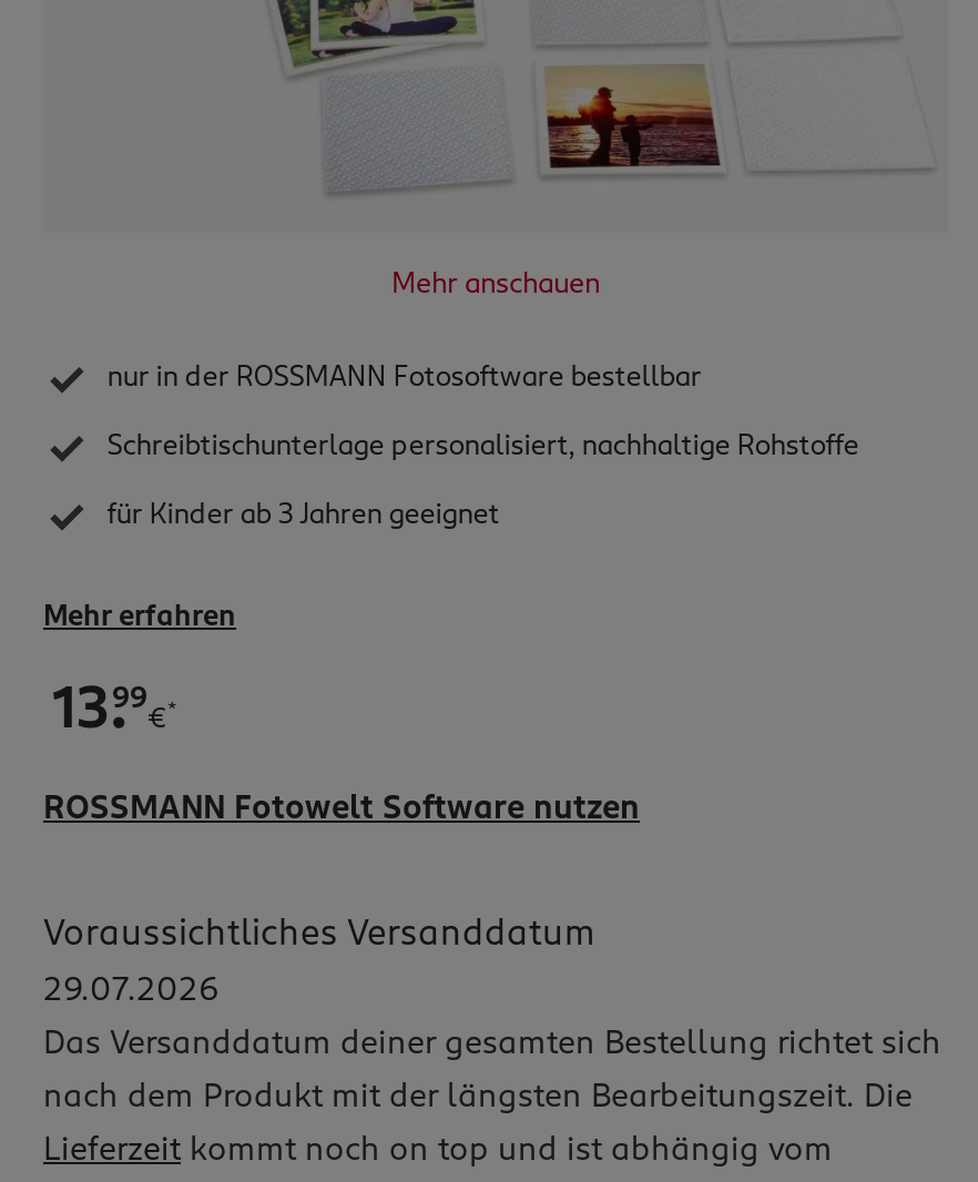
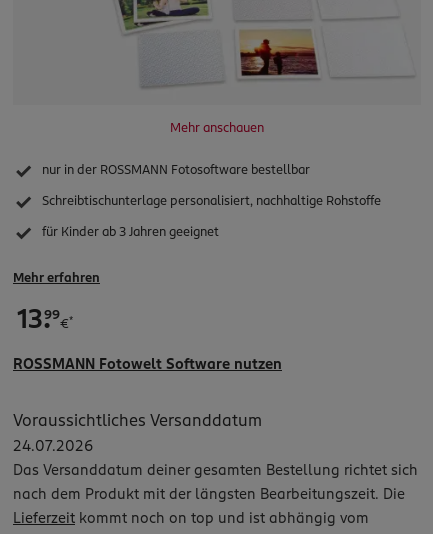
[43,976,218,1007] 29.07.2026 -> [13,440,93,454] 24.07.2026

